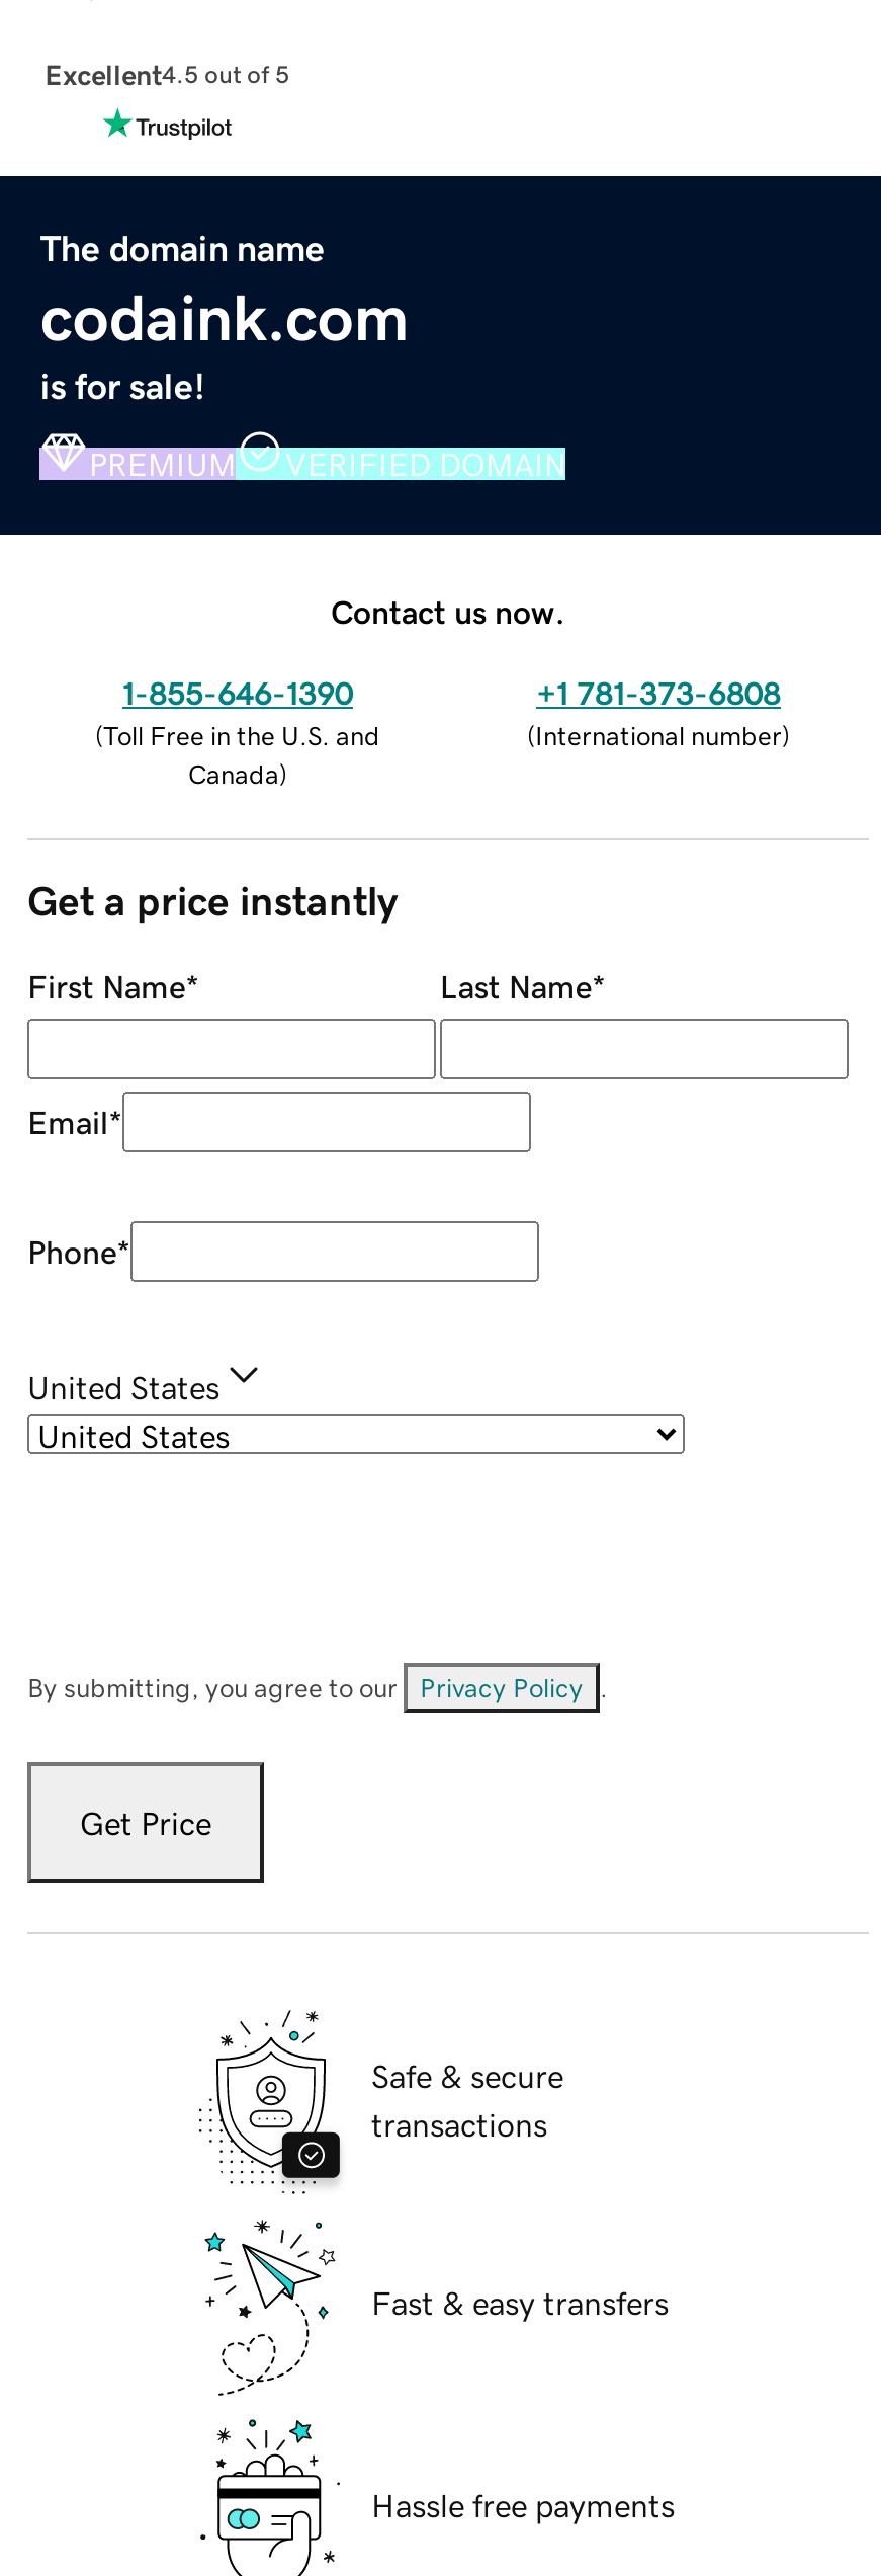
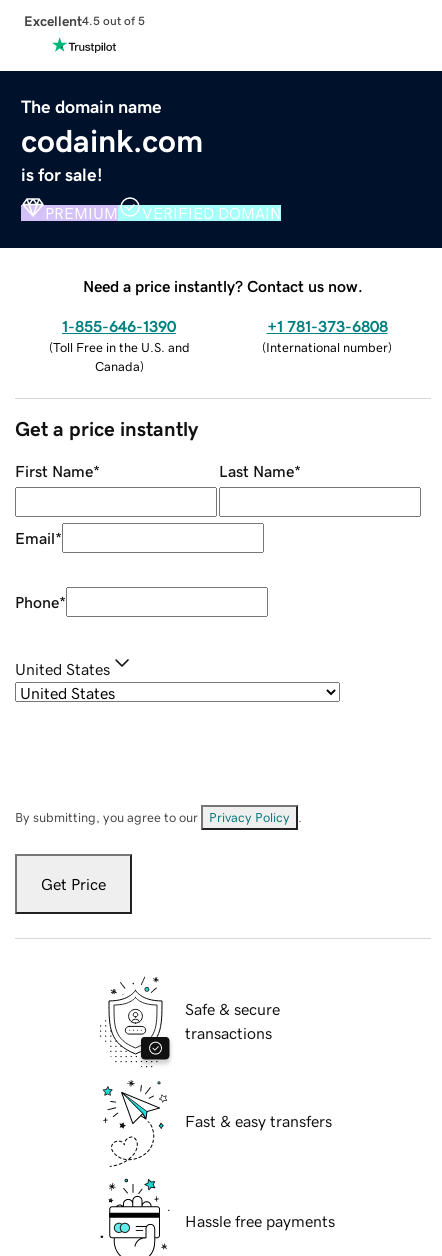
[331,595,565,627] Contact us now. -> [83,278,363,294] Need a price instantly? Contact us now.

